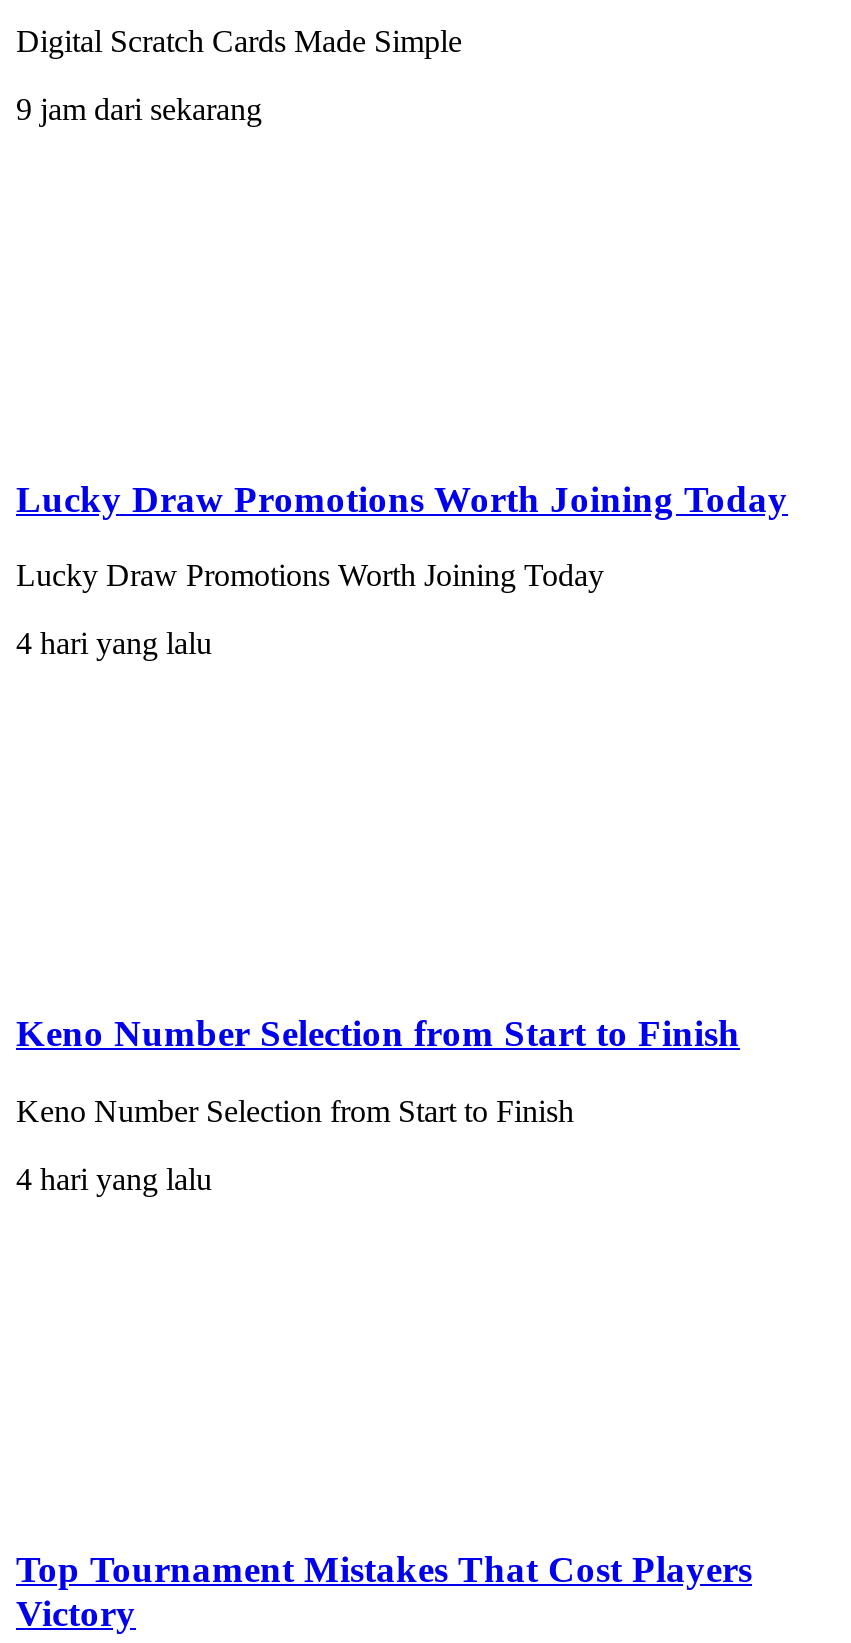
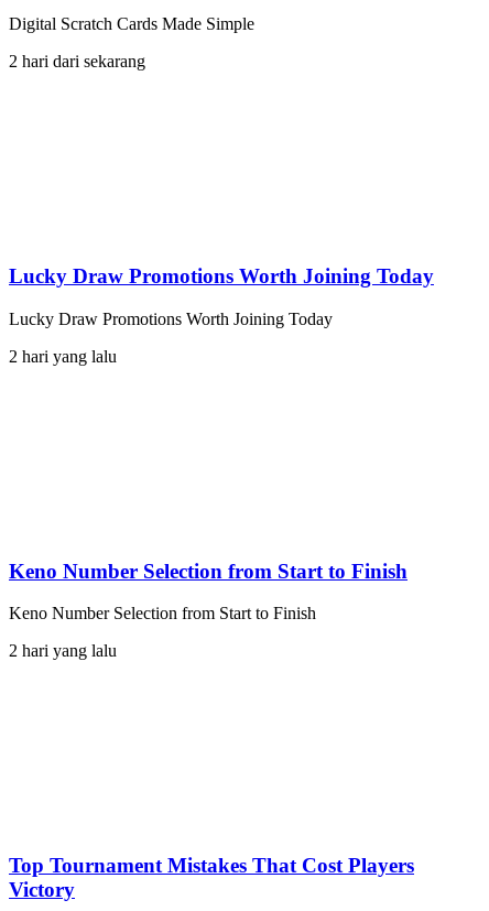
[16,92,262,126] 9 jam dari sekarang -> [9,52,145,71] 2 hari dari sekarang
[16,627,212,661] 4 hari yang lalu -> [9,347,117,366] 2 hari yang lalu
[16,1161,212,1195] 4 hari yang lalu -> [9,641,117,660] 2 hari yang lalu

